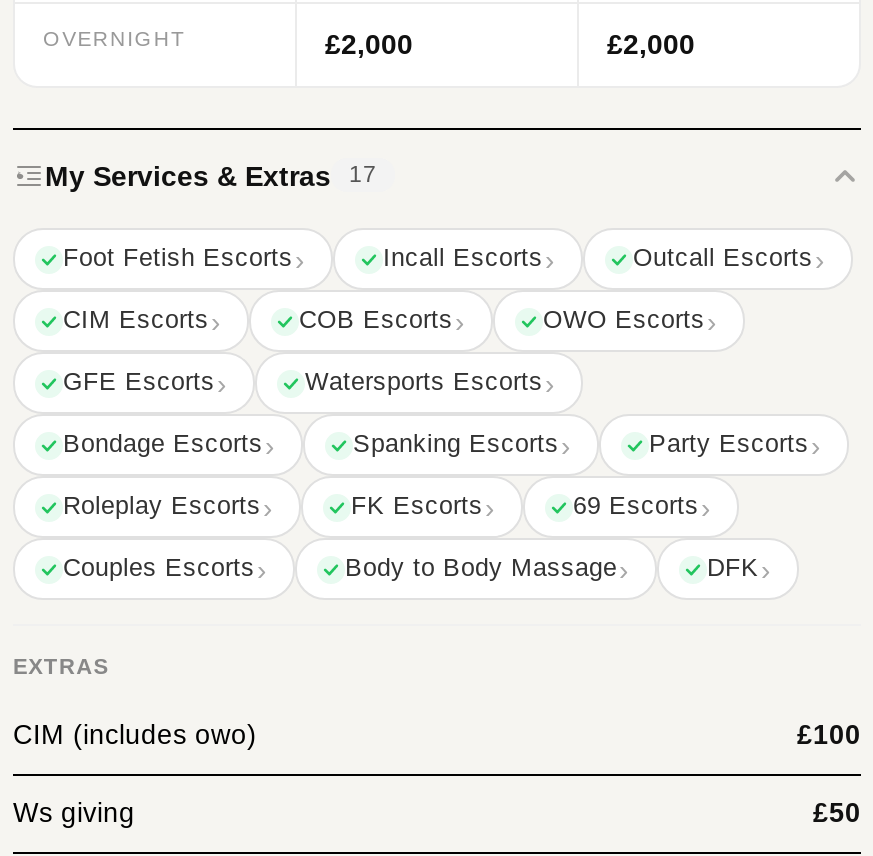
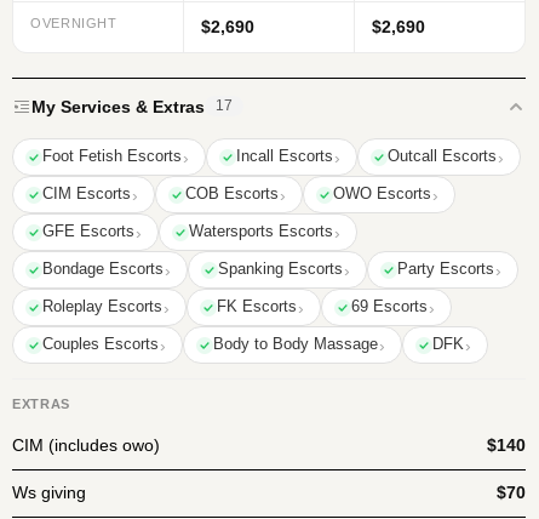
[325,29,413,61] £2,000 -> [201,17,254,37] $2,690
[607,29,695,61] £2,000 -> [372,17,425,37] $2,690
[797,721,861,751] £100 -> [487,437,526,455] $140
[813,799,861,829] £50 -> [497,484,526,503] $70

